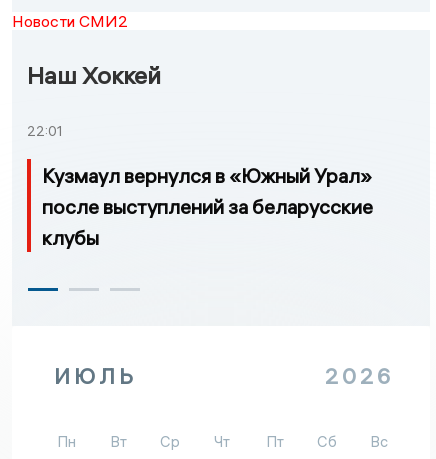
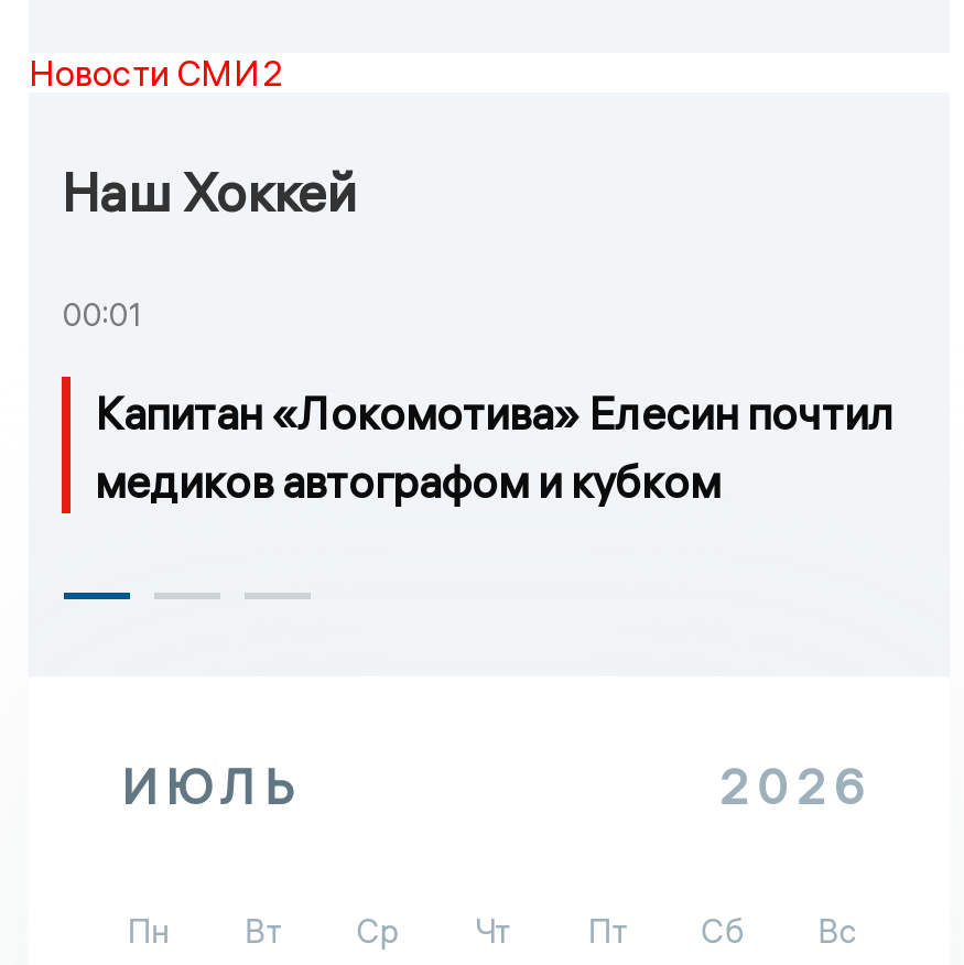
[27,122,63,140] 22:01 -> [62,296,141,336] 00:01
[42,163,373,250] Кузмаул вернулся в «Южный Урал» | после выступлений за беларусские | клубы -> [95,386,895,510] Капитан «Локомотива» Елесин почтил | медиков автографом и кубком

